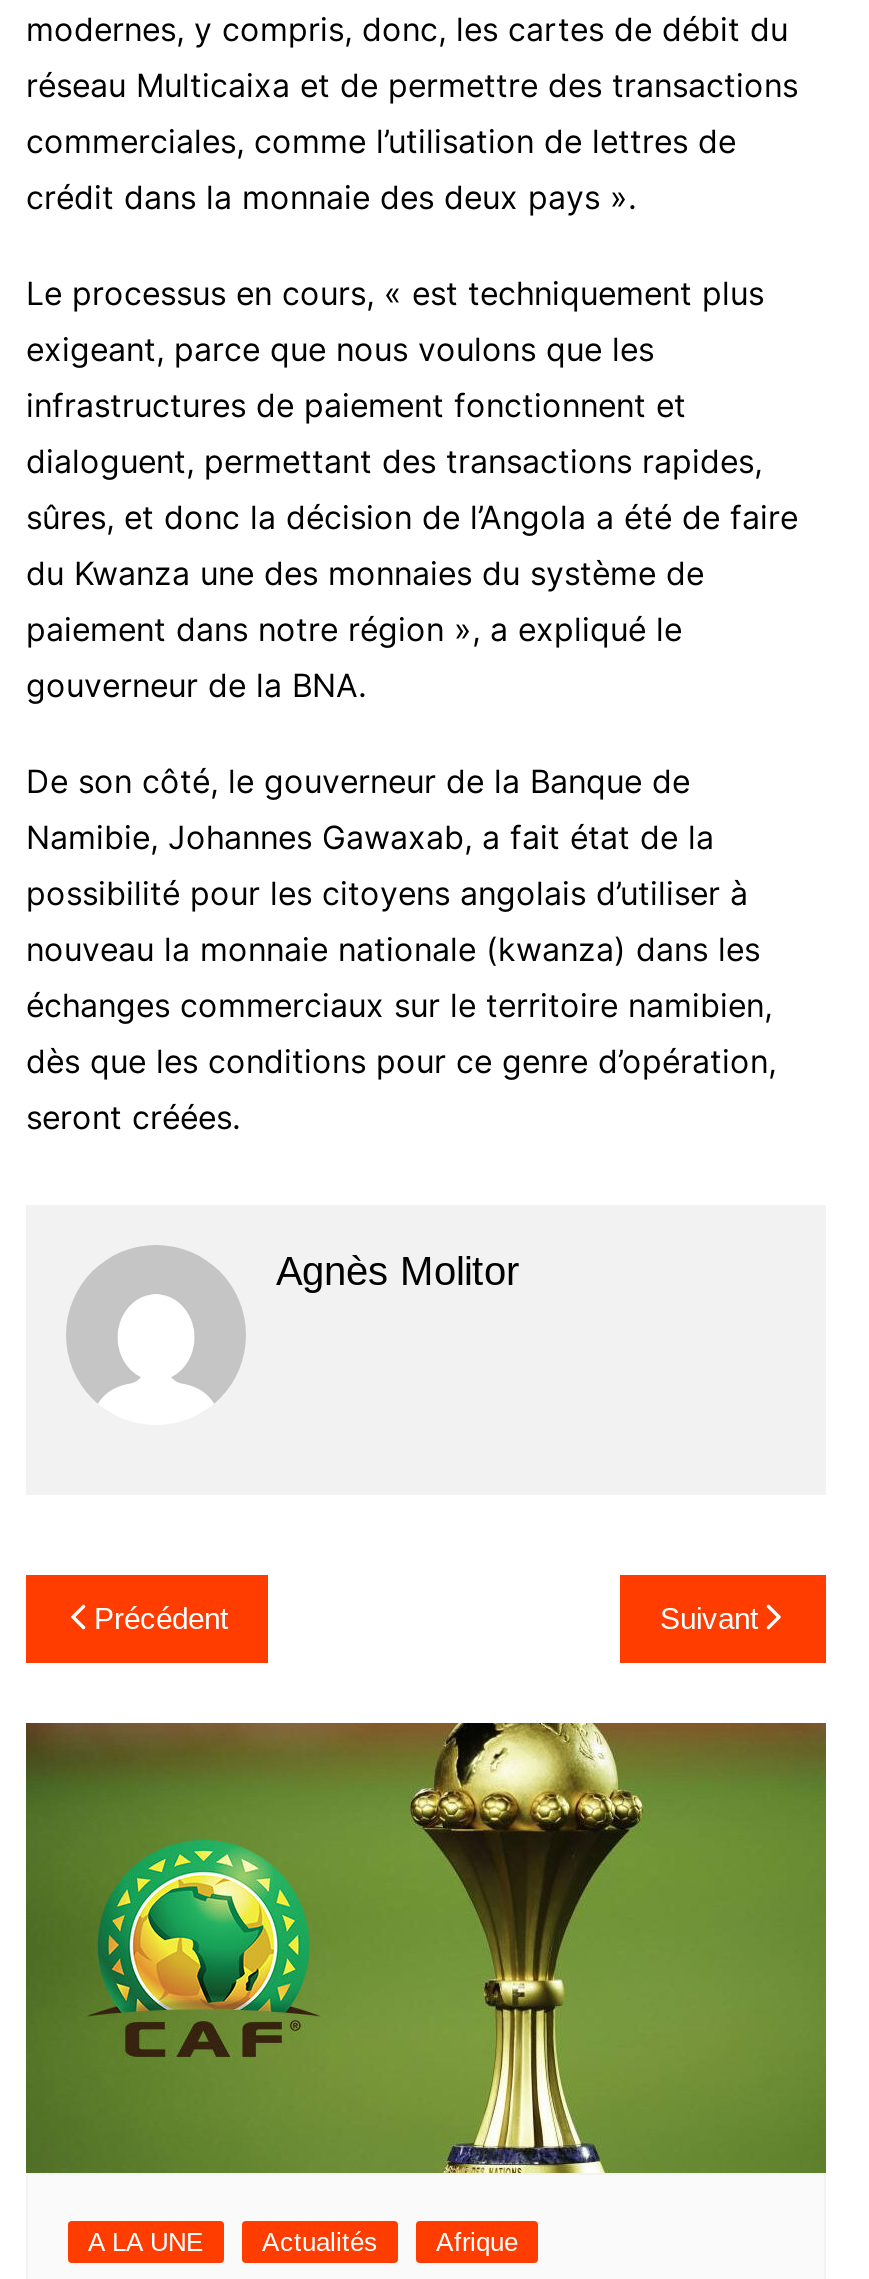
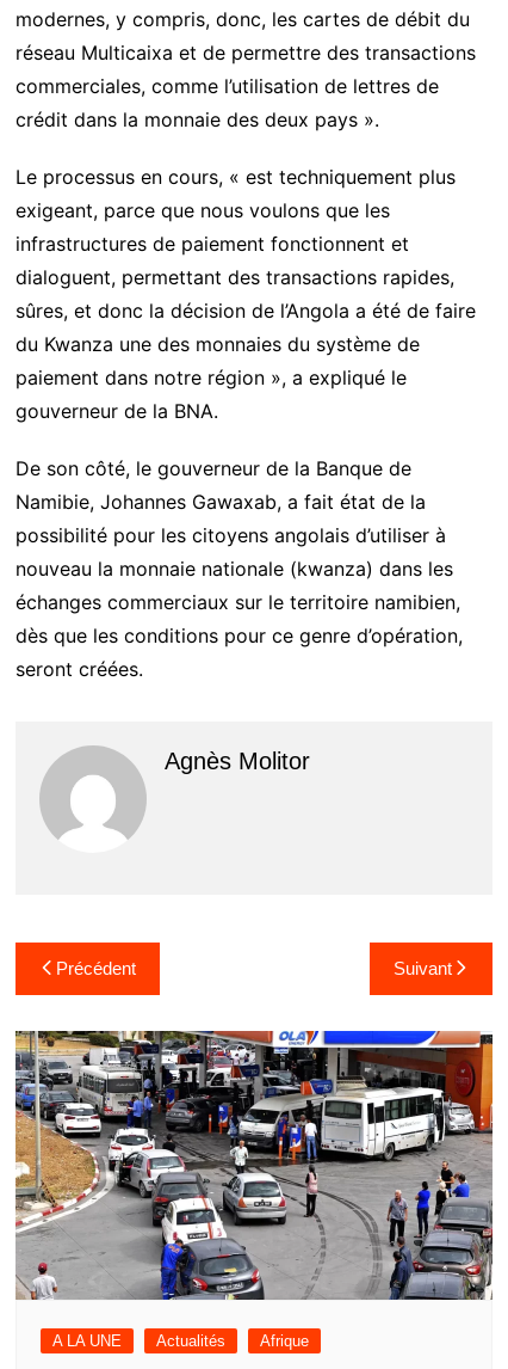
[24,1721,828,2175] [image] -> [14,1030,494,1301] [image]

